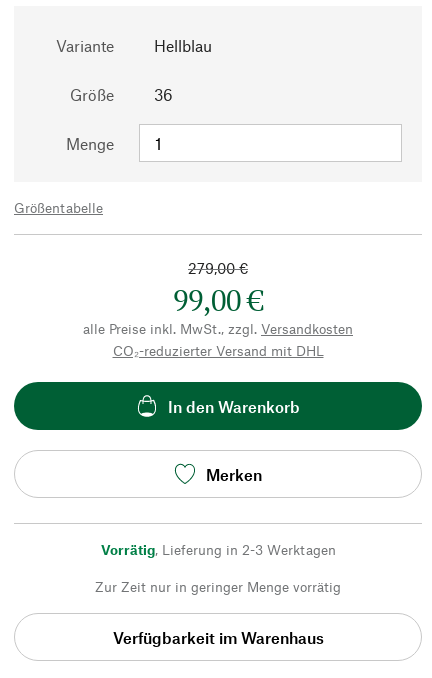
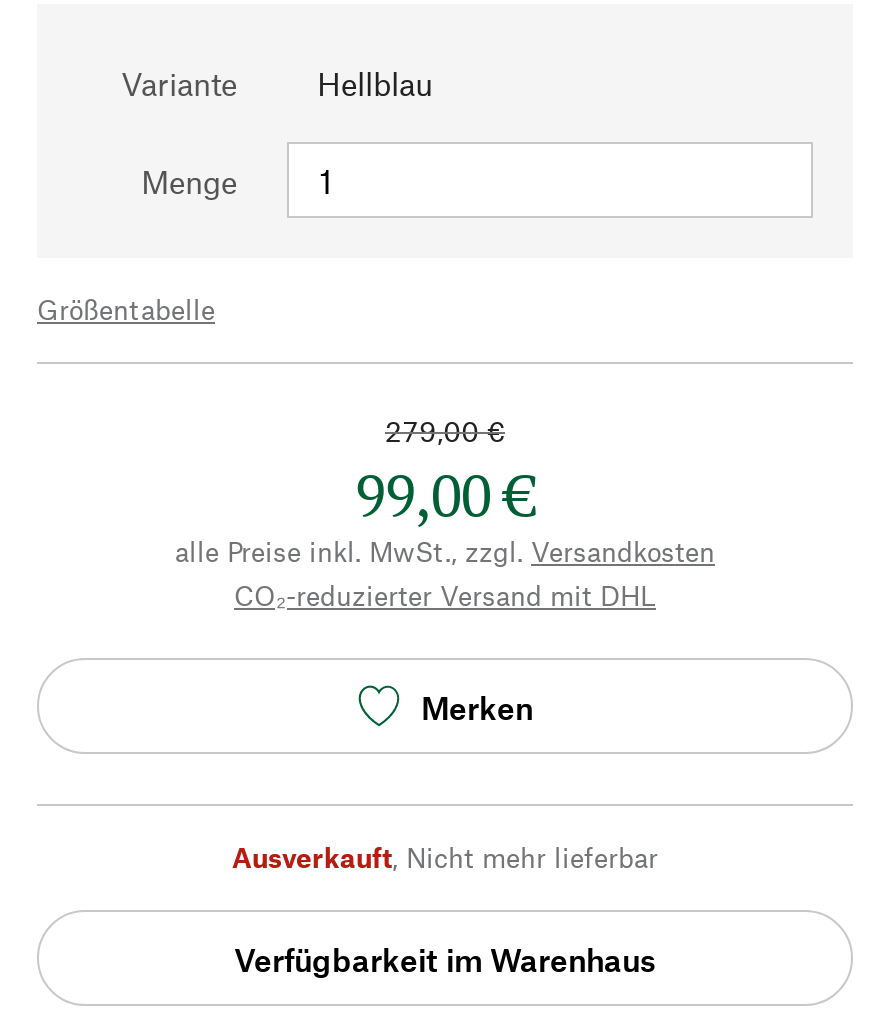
[70,85,173,104] Größe | 36 -> none
[168,396,300,415] In den Warenkorb -> none
[95,541,341,595] Vorrätig, Lieferung in 2-3 Werktagen | Zur Zeit nur in geringer Menge vorrätig -> [232,840,658,874] Ausverkauft, Nicht mehr lieferbar

